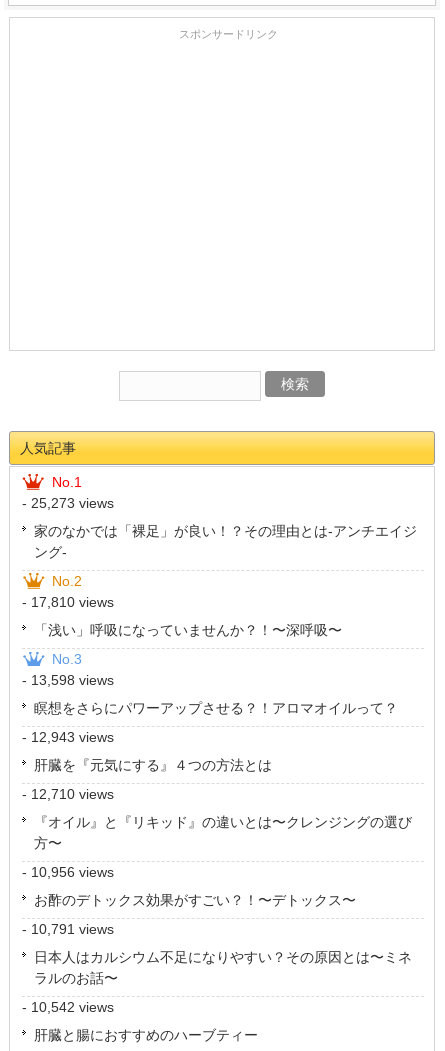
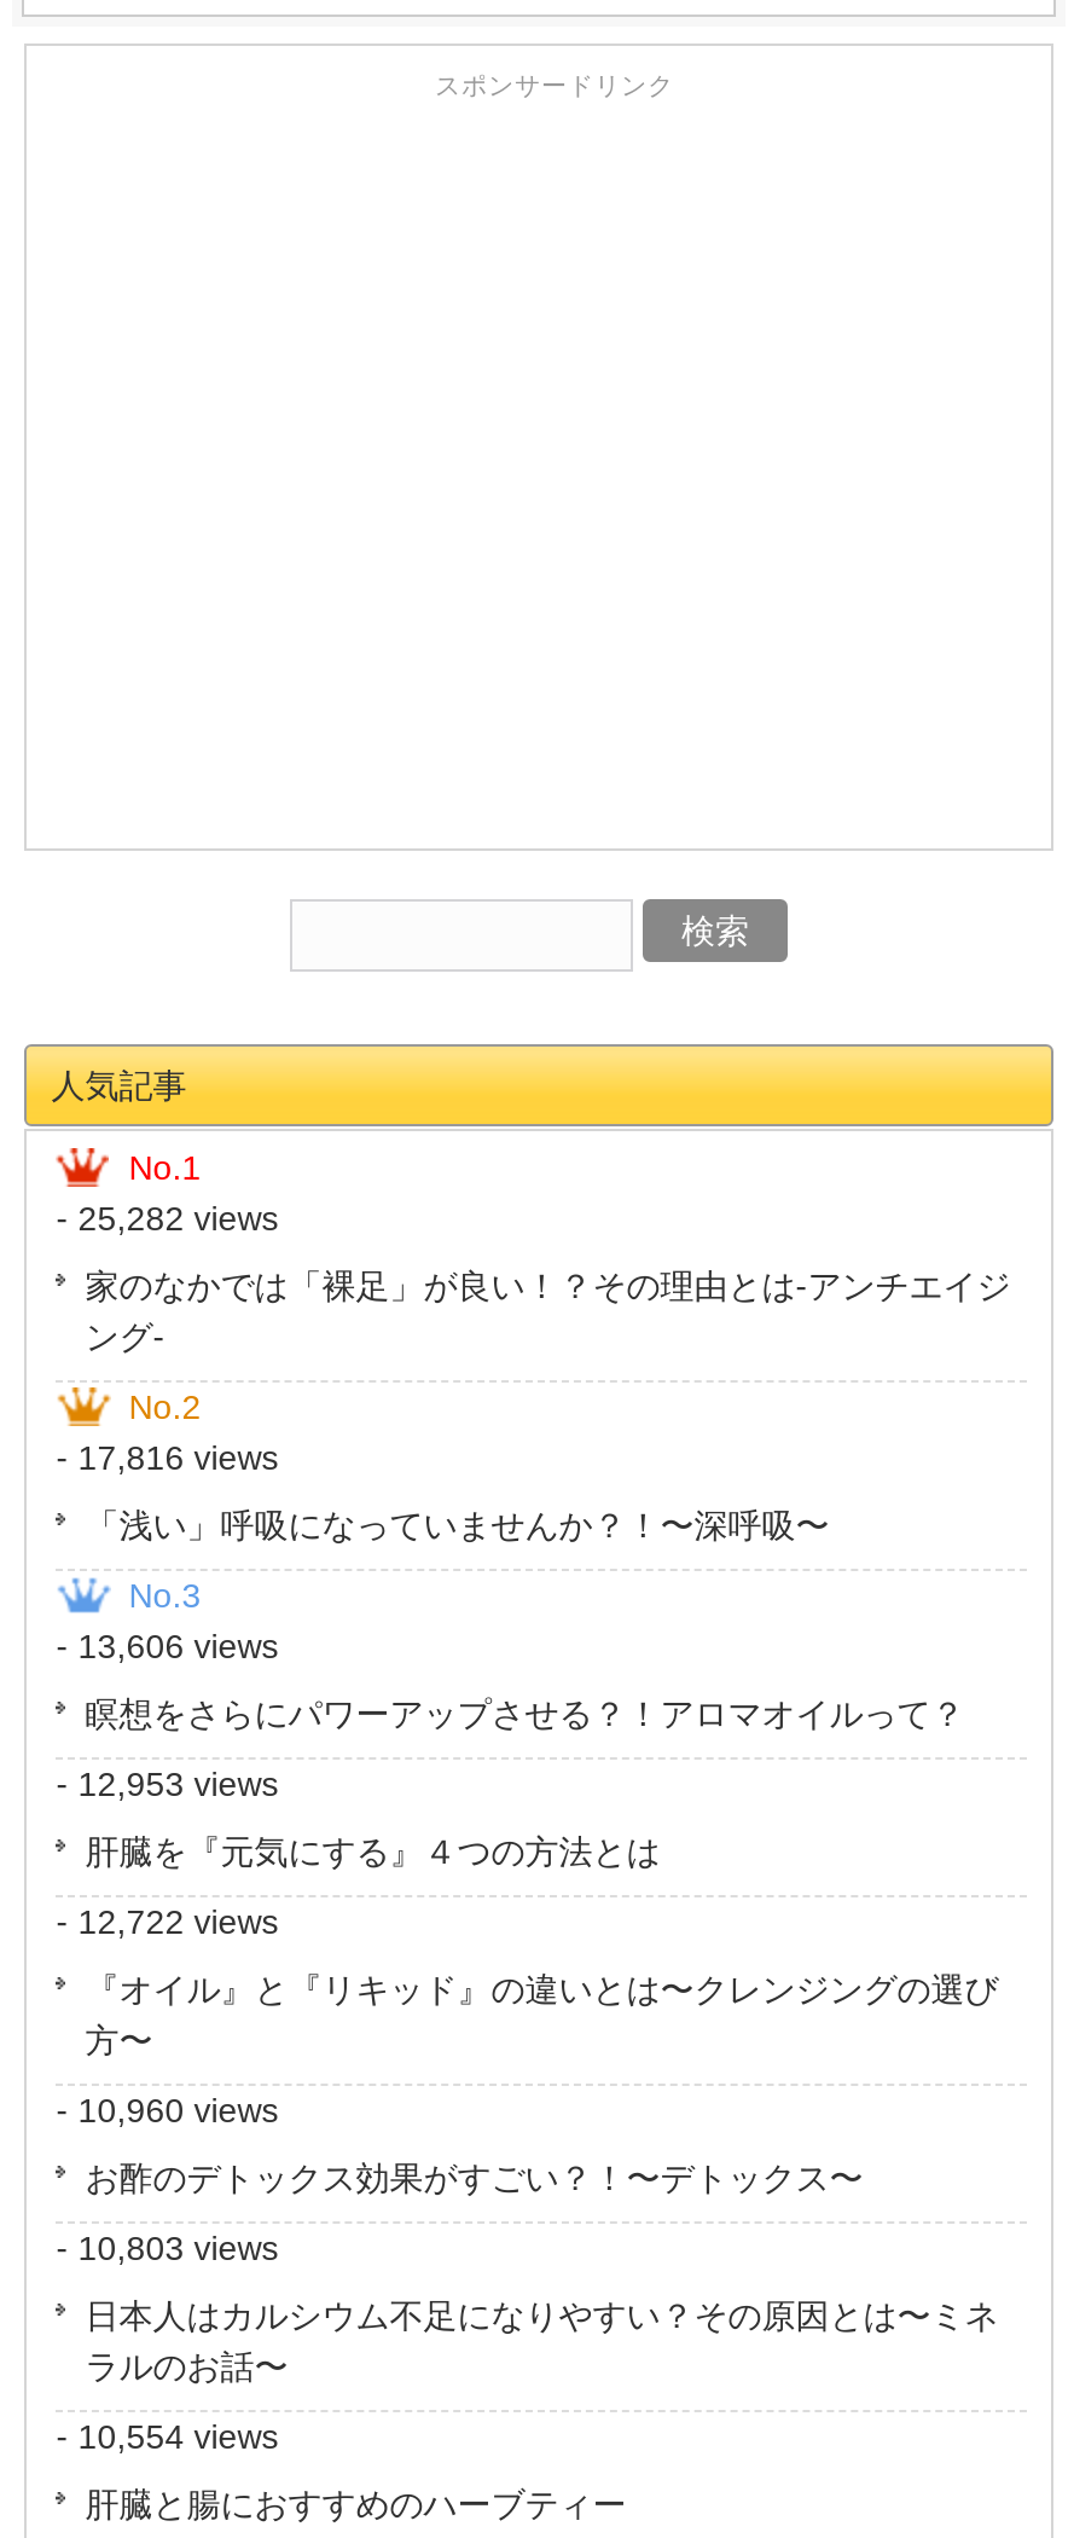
[22,495,114,511] - 25,273 views -> [56,1199,278,1238] - 25,282 views
[22,594,114,610] - 17,810 views -> [56,1438,278,1477] - 17,816 views
[22,672,114,688] - 13,598 views -> [56,1627,278,1666] - 13,606 views
[22,729,114,745] - 12,943 views -> [56,1765,278,1803] - 12,953 views
[22,786,114,802] - 12,710 views -> [56,1903,278,1941] - 12,722 views
[22,864,114,880] - 10,956 views -> [56,2091,278,2130] - 10,960 views
[22,921,114,937] - 10,791 views -> [56,2229,278,2268] - 10,803 views
[22,999,114,1015] - 10,542 views -> [56,2417,278,2456] - 10,554 views

